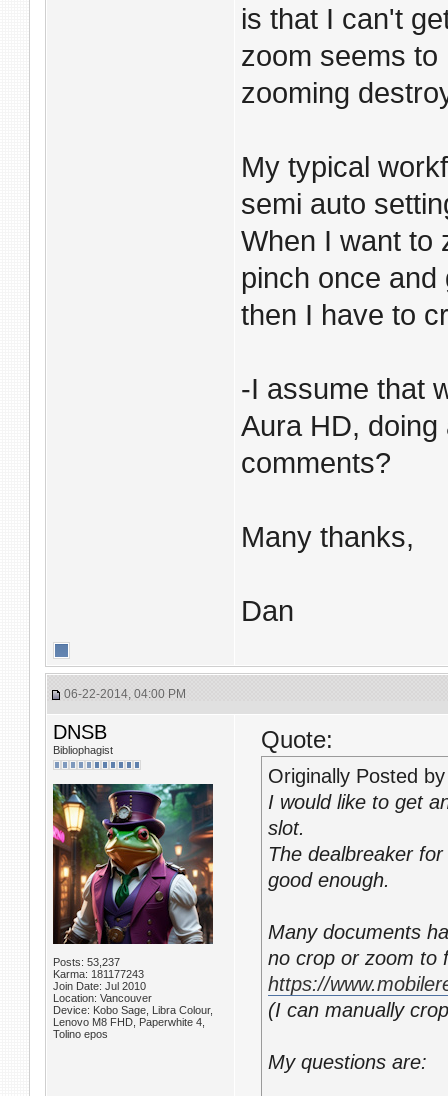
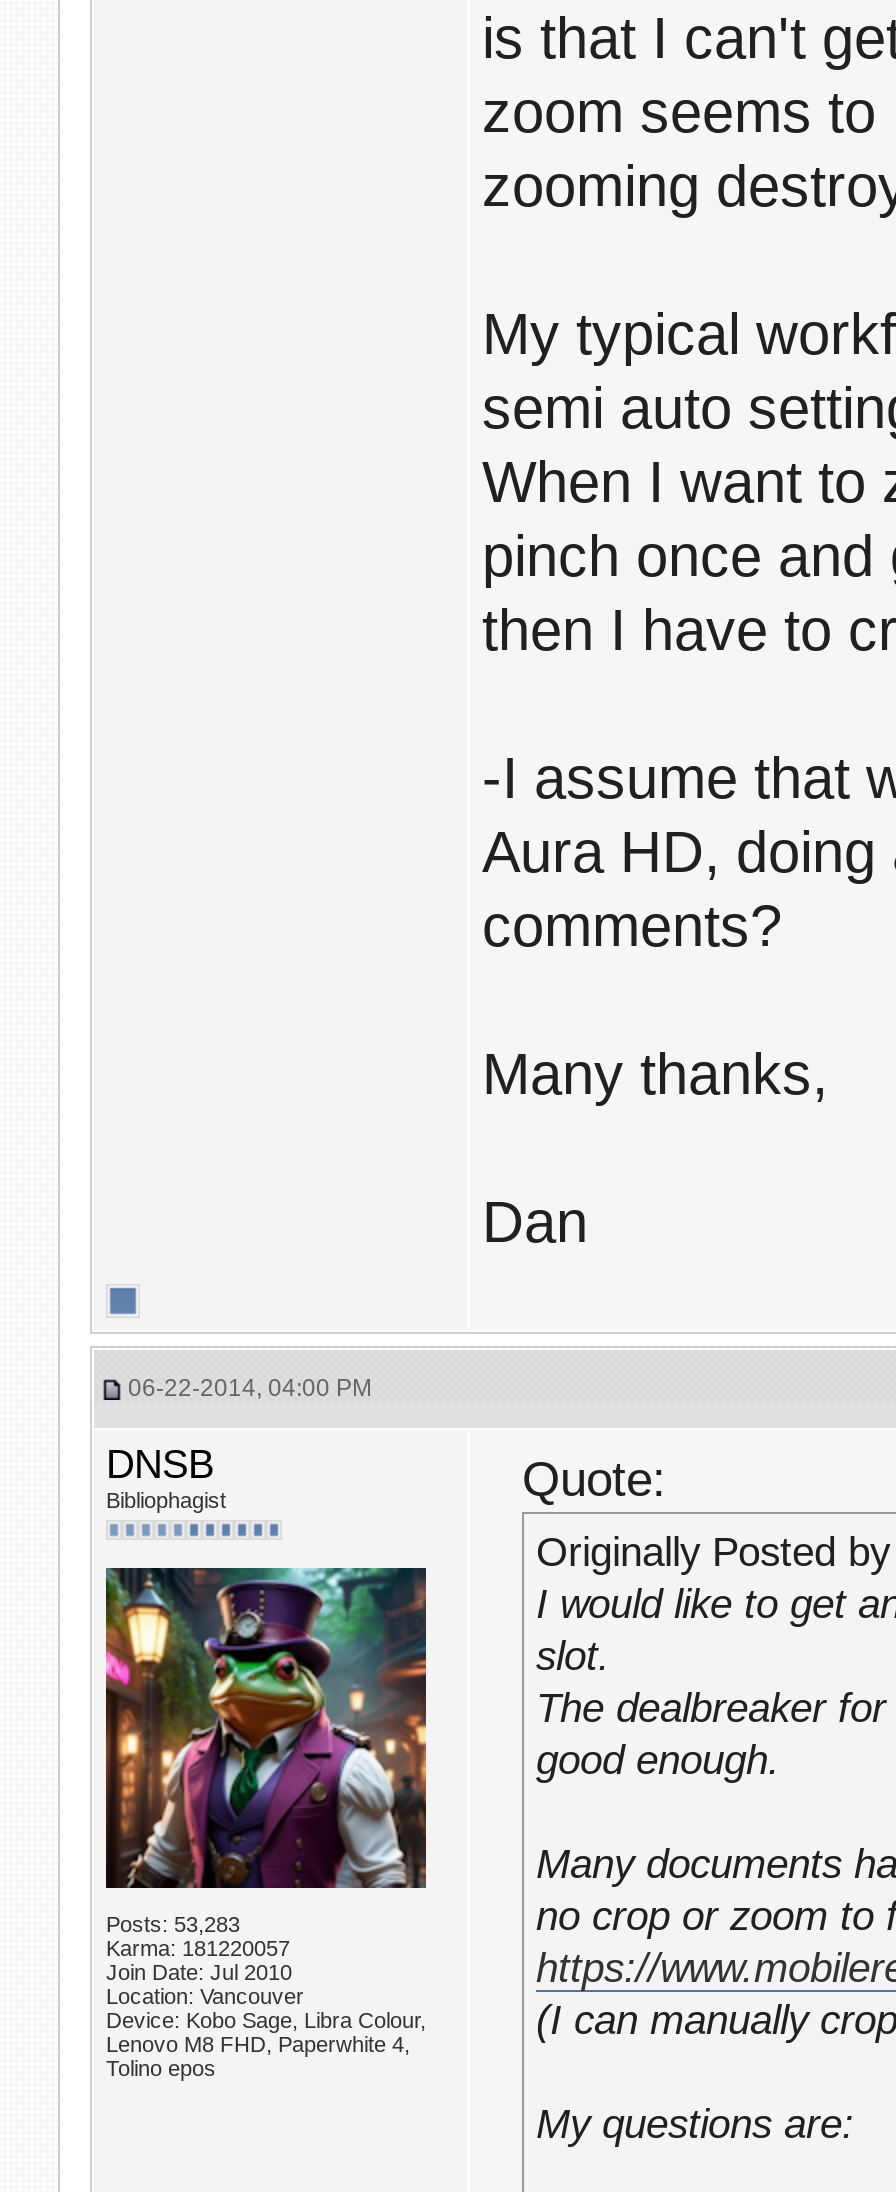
[53,956,120,968] Posts: 53,237 -> [106,1912,240,1936] Posts: 53,283
[53,968,144,980] Karma: 181177243 -> [106,1936,290,1960] Karma: 181220057

